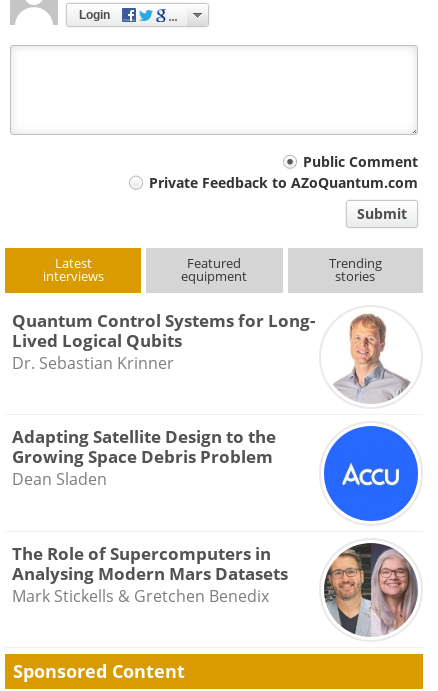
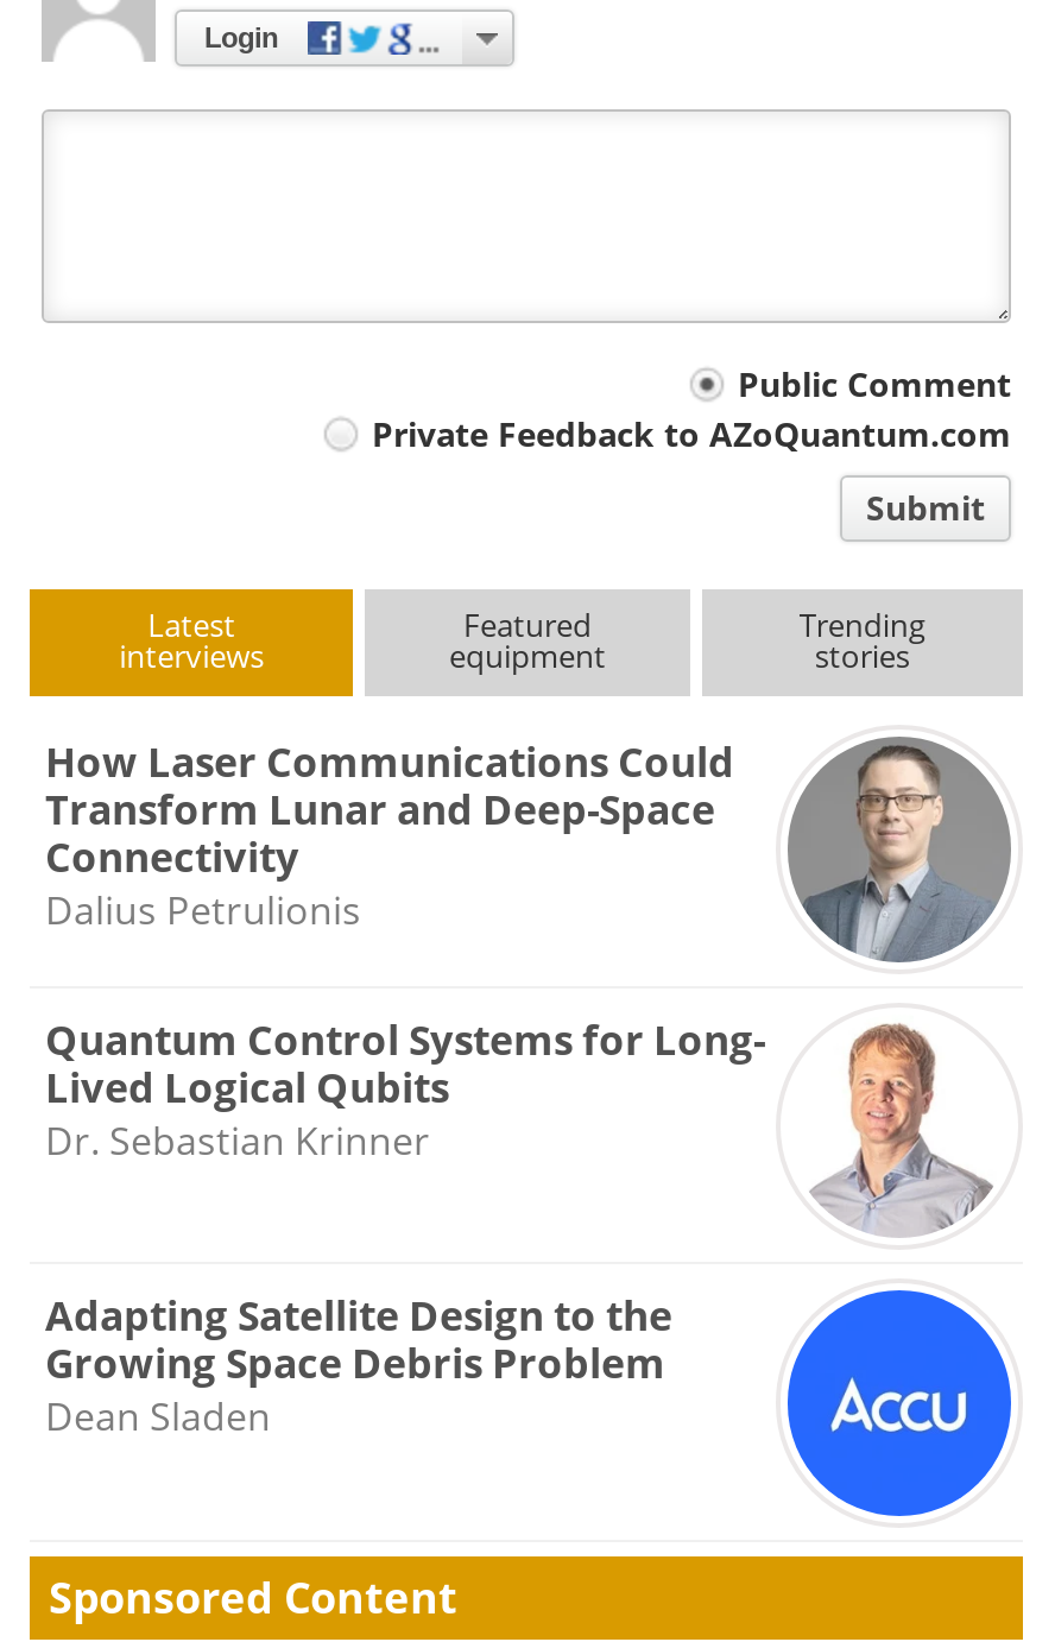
none -> [45,734,1013,962] [image] | How Laser Communications Could | Transform Lunar and Deep-Space | Connectivity | Dalius Petrulionis
moved [11,309,414,490] -> [45,1010,1002,1442]: [image] | Quantum Control Systems for Long- | Lived Logical Qubits | Dr. Sebastian Krinner | Adapting Satellite Design to the | Growing Space Debris Problem | Dean Sladen
[11,542,418,638] [image] | The Role of Supercomputers in | Analysing Modern Mars Datasets | Mark Stickells & Gretchen Benedix -> none

